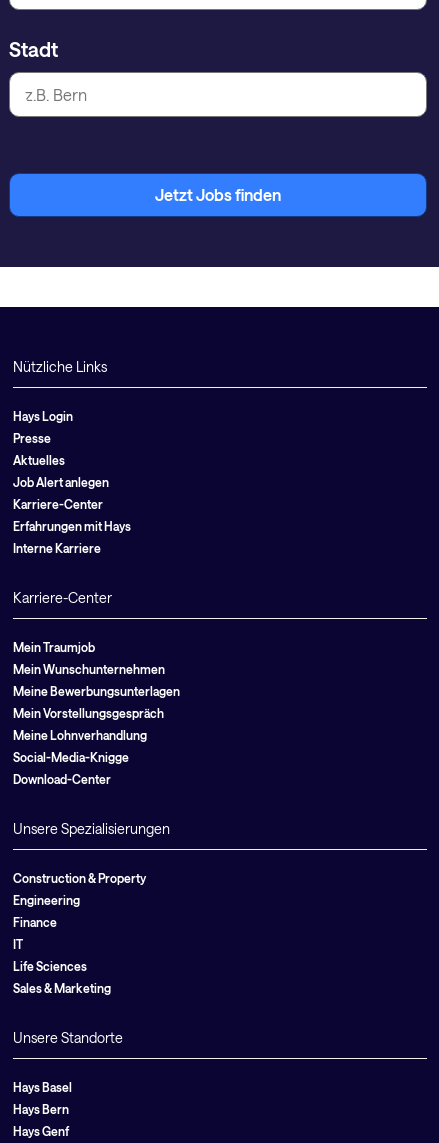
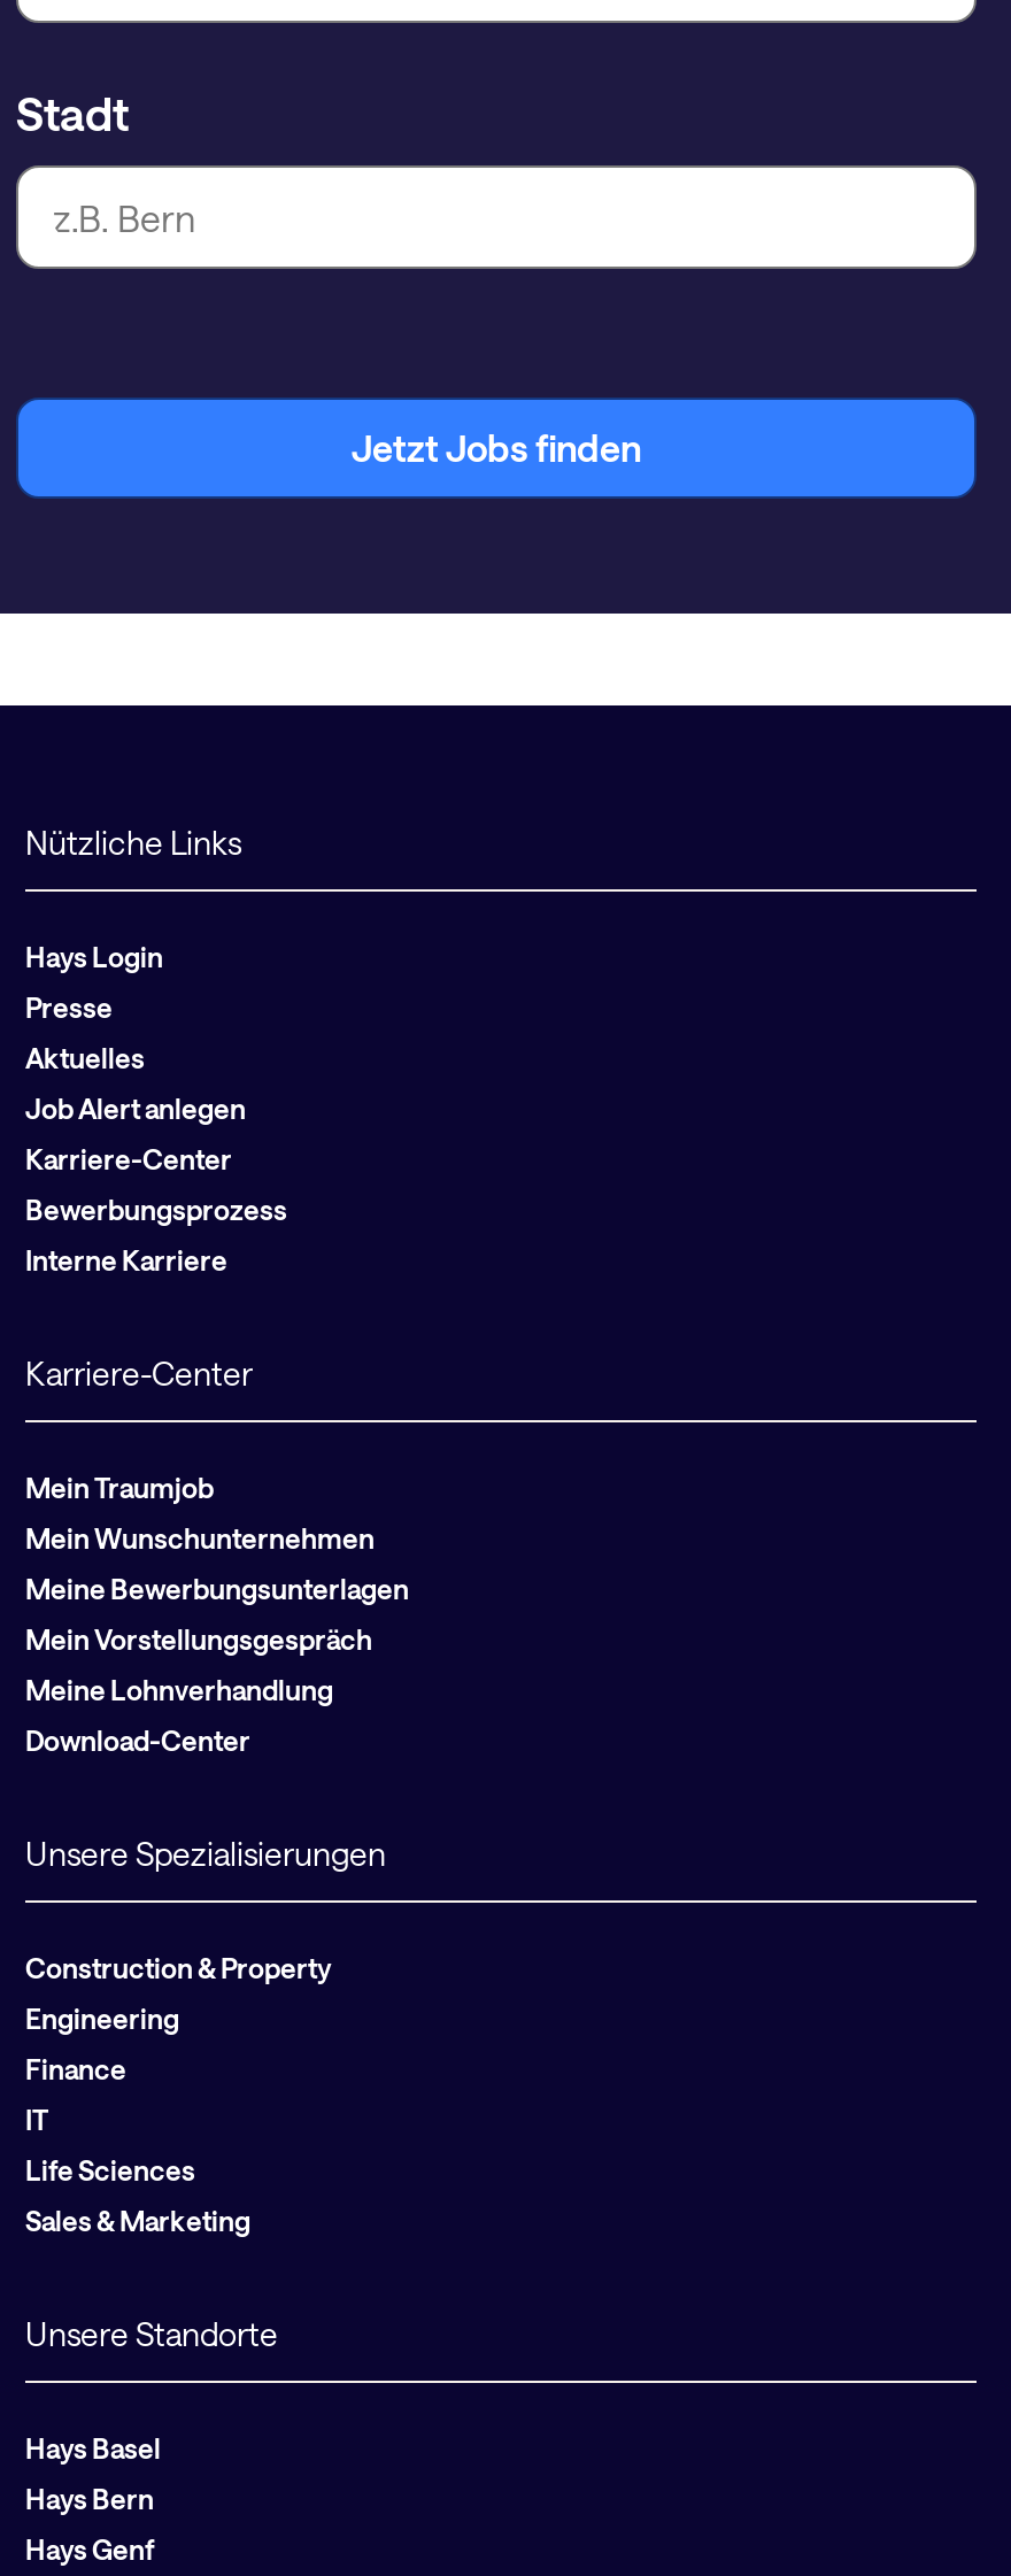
[13,519,131,533] Erfahrungen mit Hays -> [25,1193,287,1225] Bewerbungsprozess
[13,750,129,764] Social-Media-Knigge -> none

